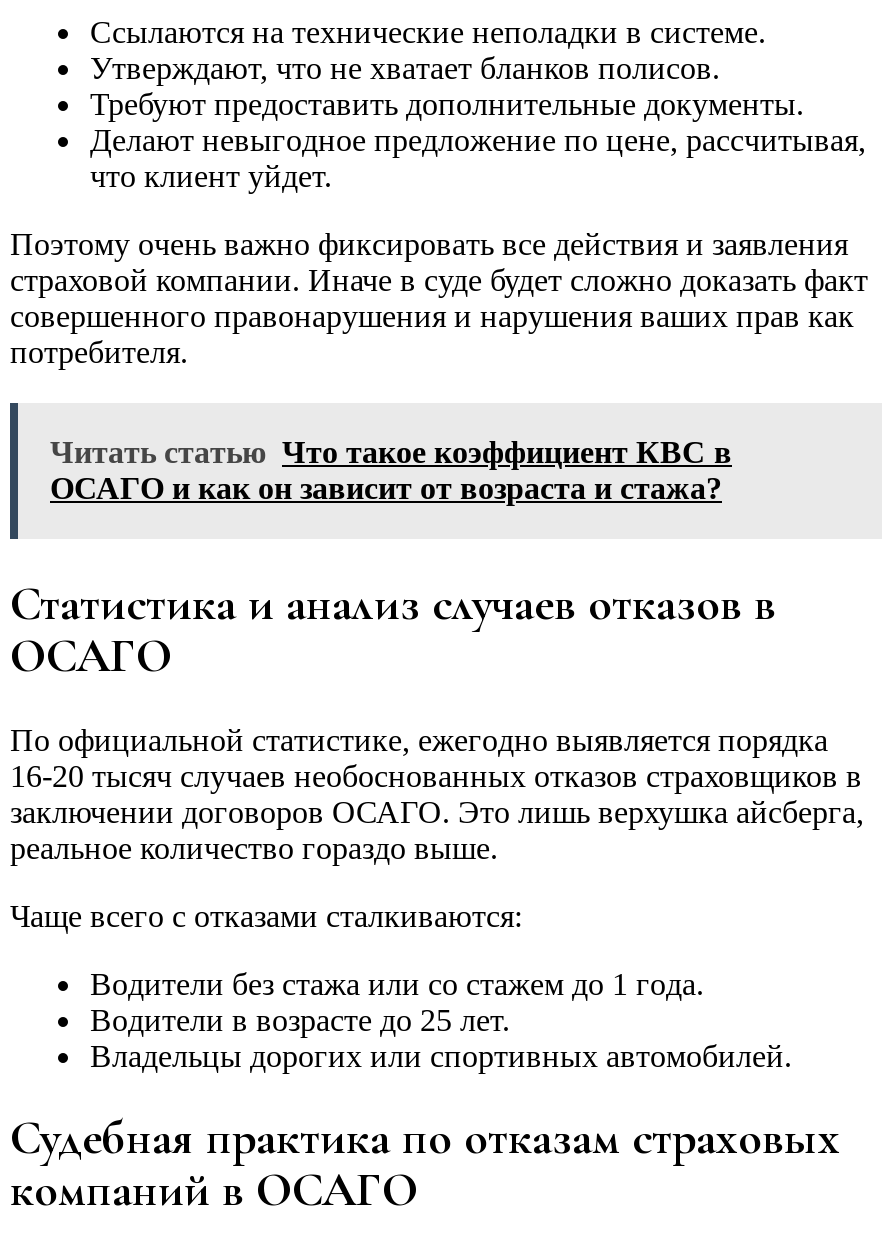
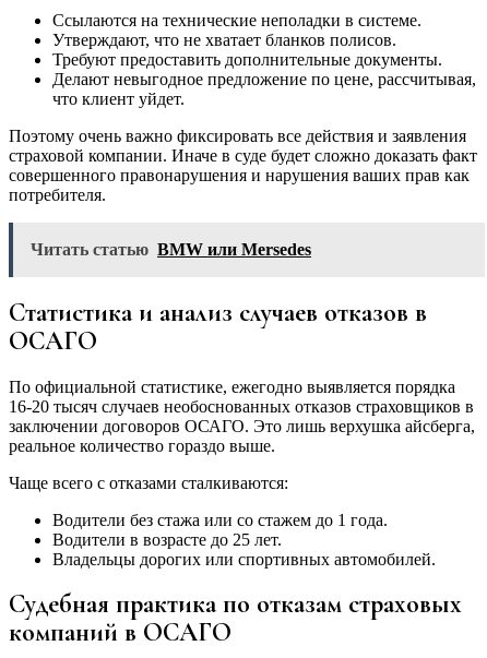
[50,435,732,505] Читать статью Что такое коэффициент КВС в | ОСАГО и как он зависит от возраста и стажа? -> [31,240,311,258] Читать статью BMW или Mersedes

